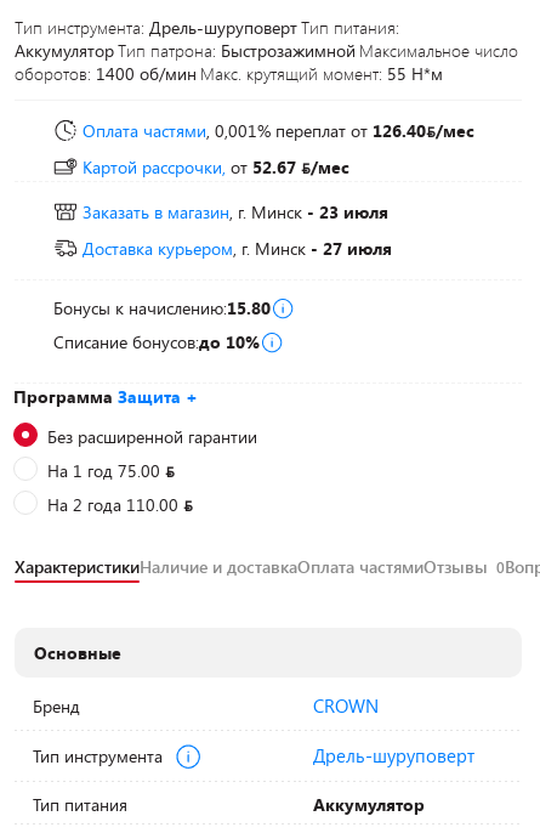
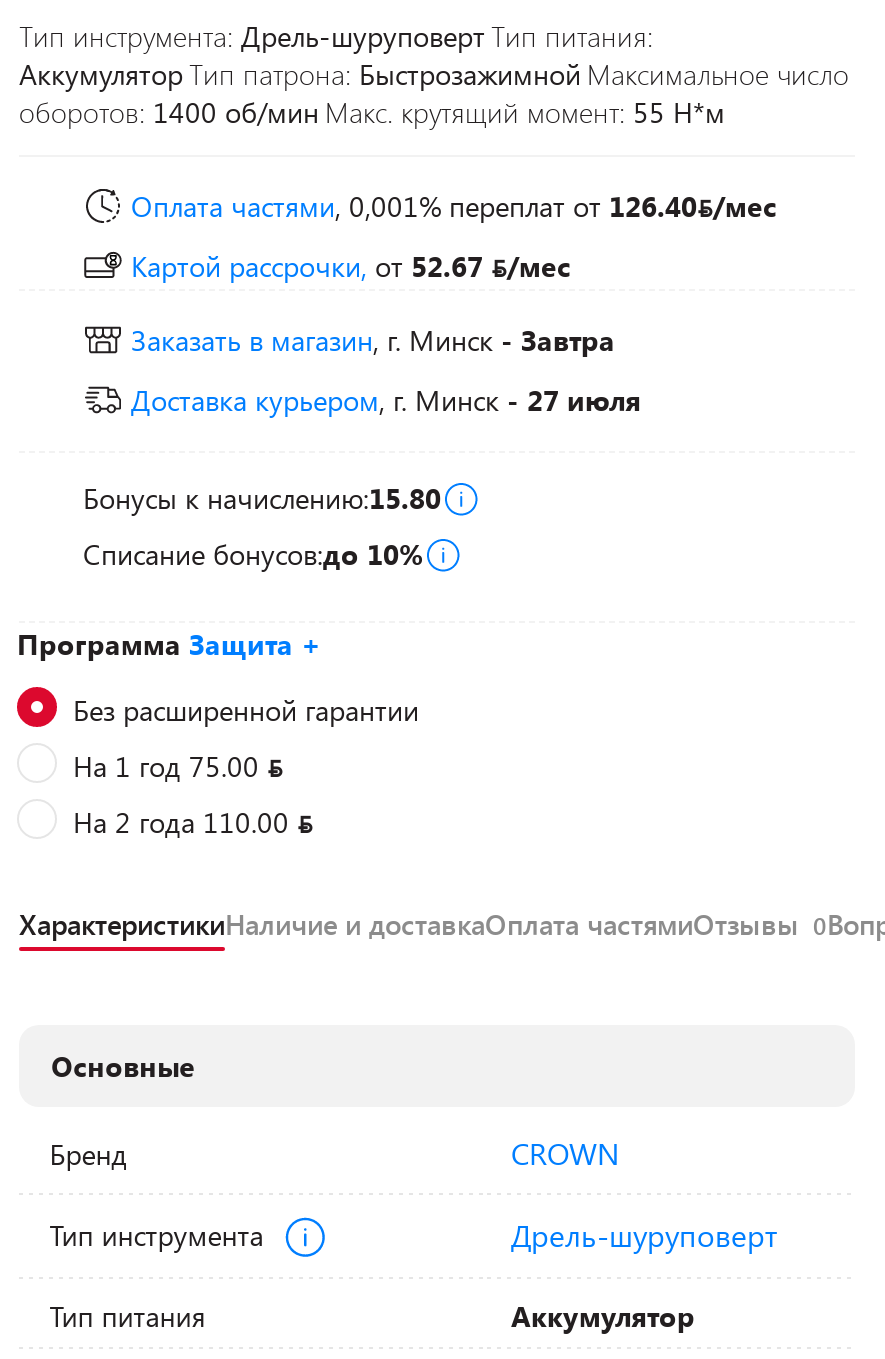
[83,200,388,223] Заказать в магазин, г. Минск - 23 июля -> [131,321,615,359] Заказать в магазин, г. Минск - Завтра

